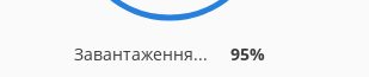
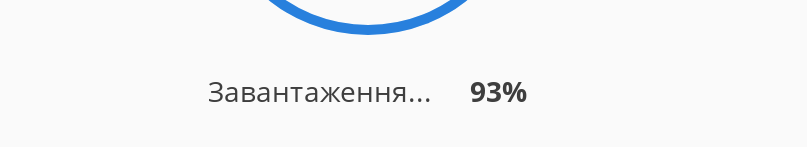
[74,42,265,65] Завантаження... 95% -> [208,71,528,109] Завантаження... 93%

